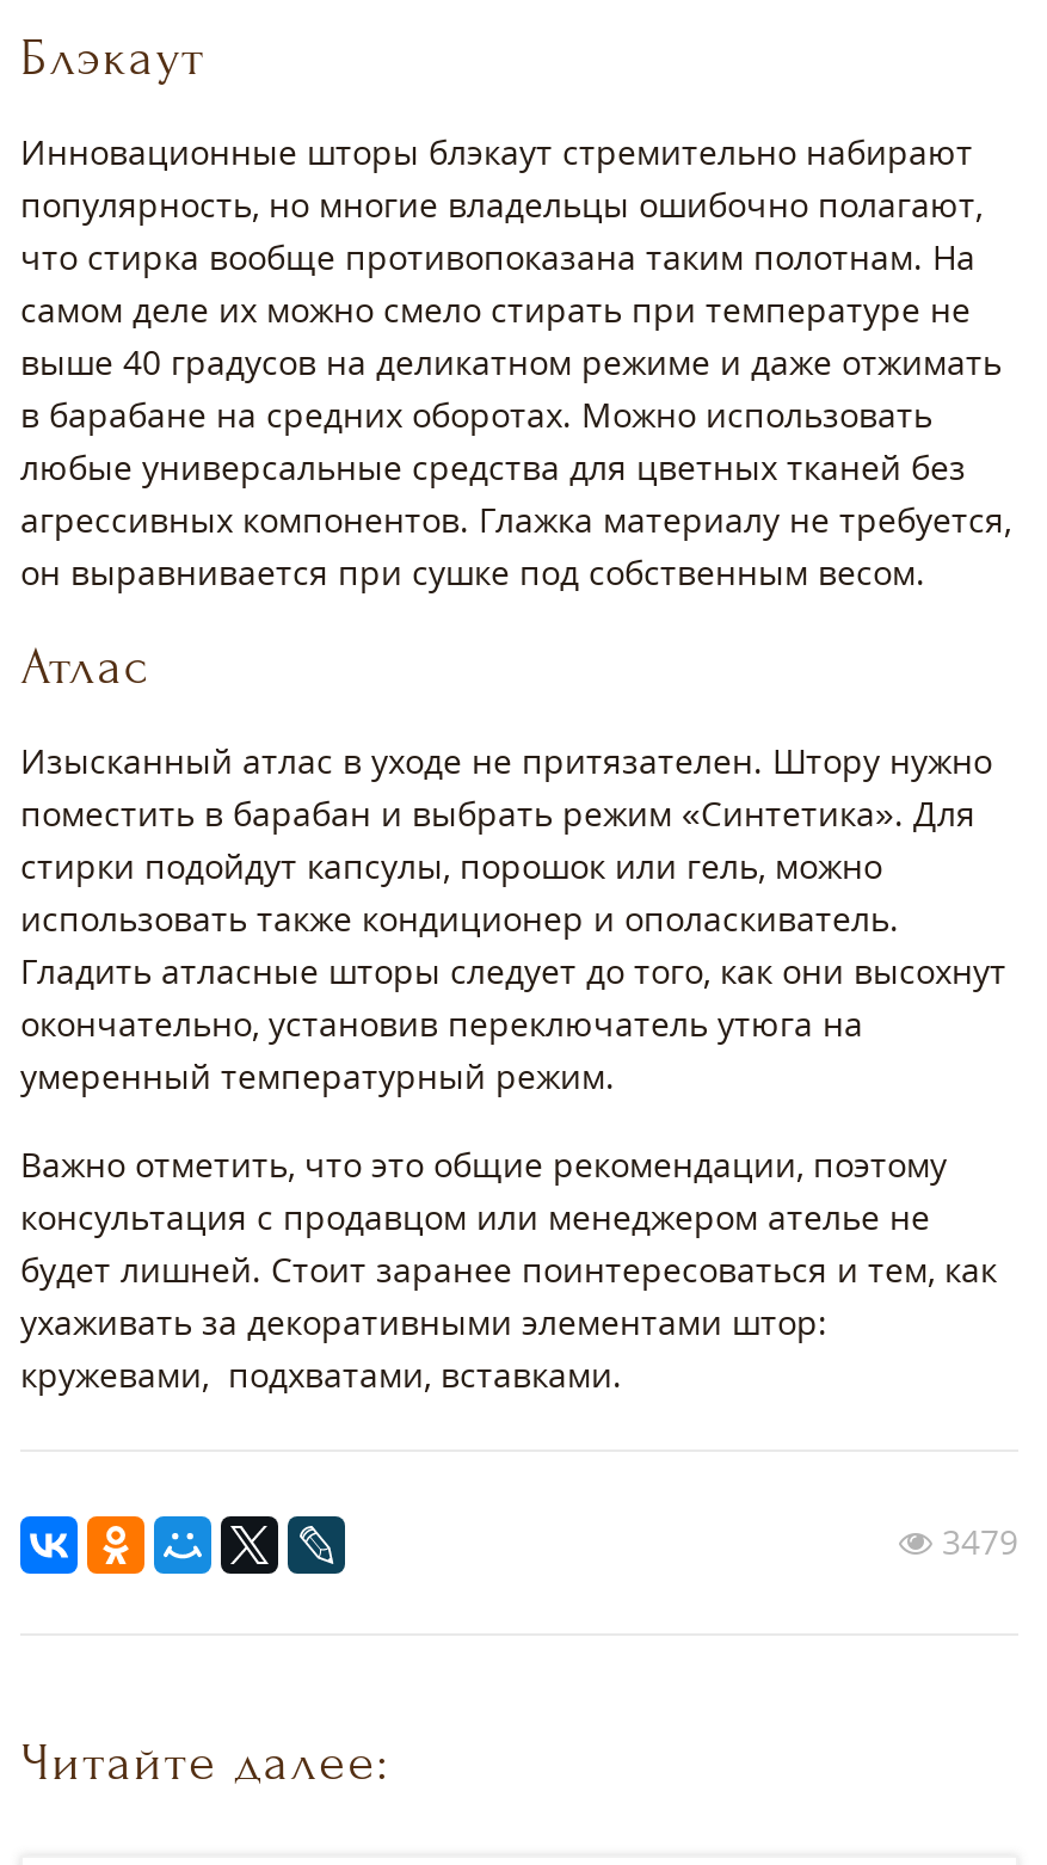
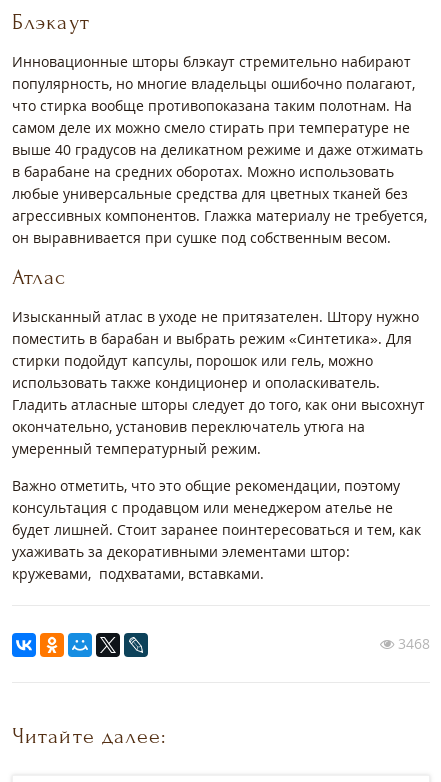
[932,1519,1018,1564] 3479 -> [394,634,430,653] 3468

